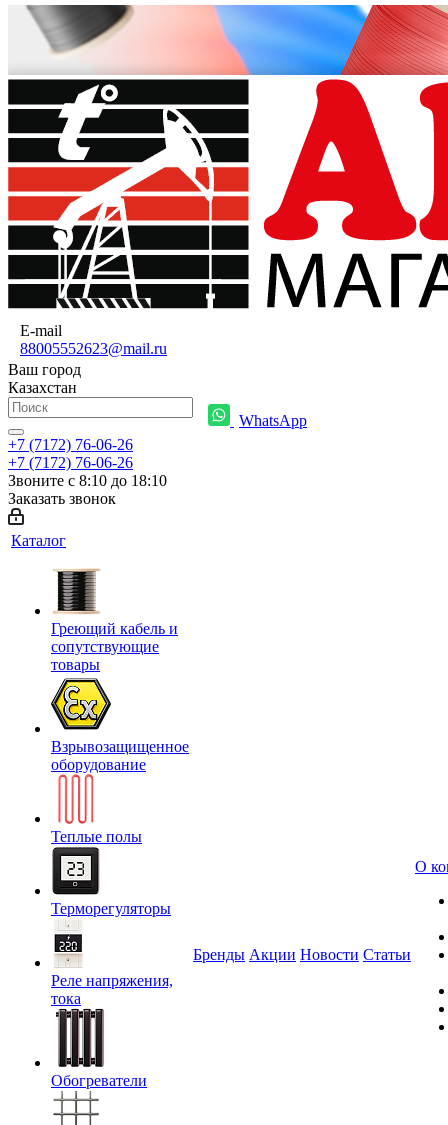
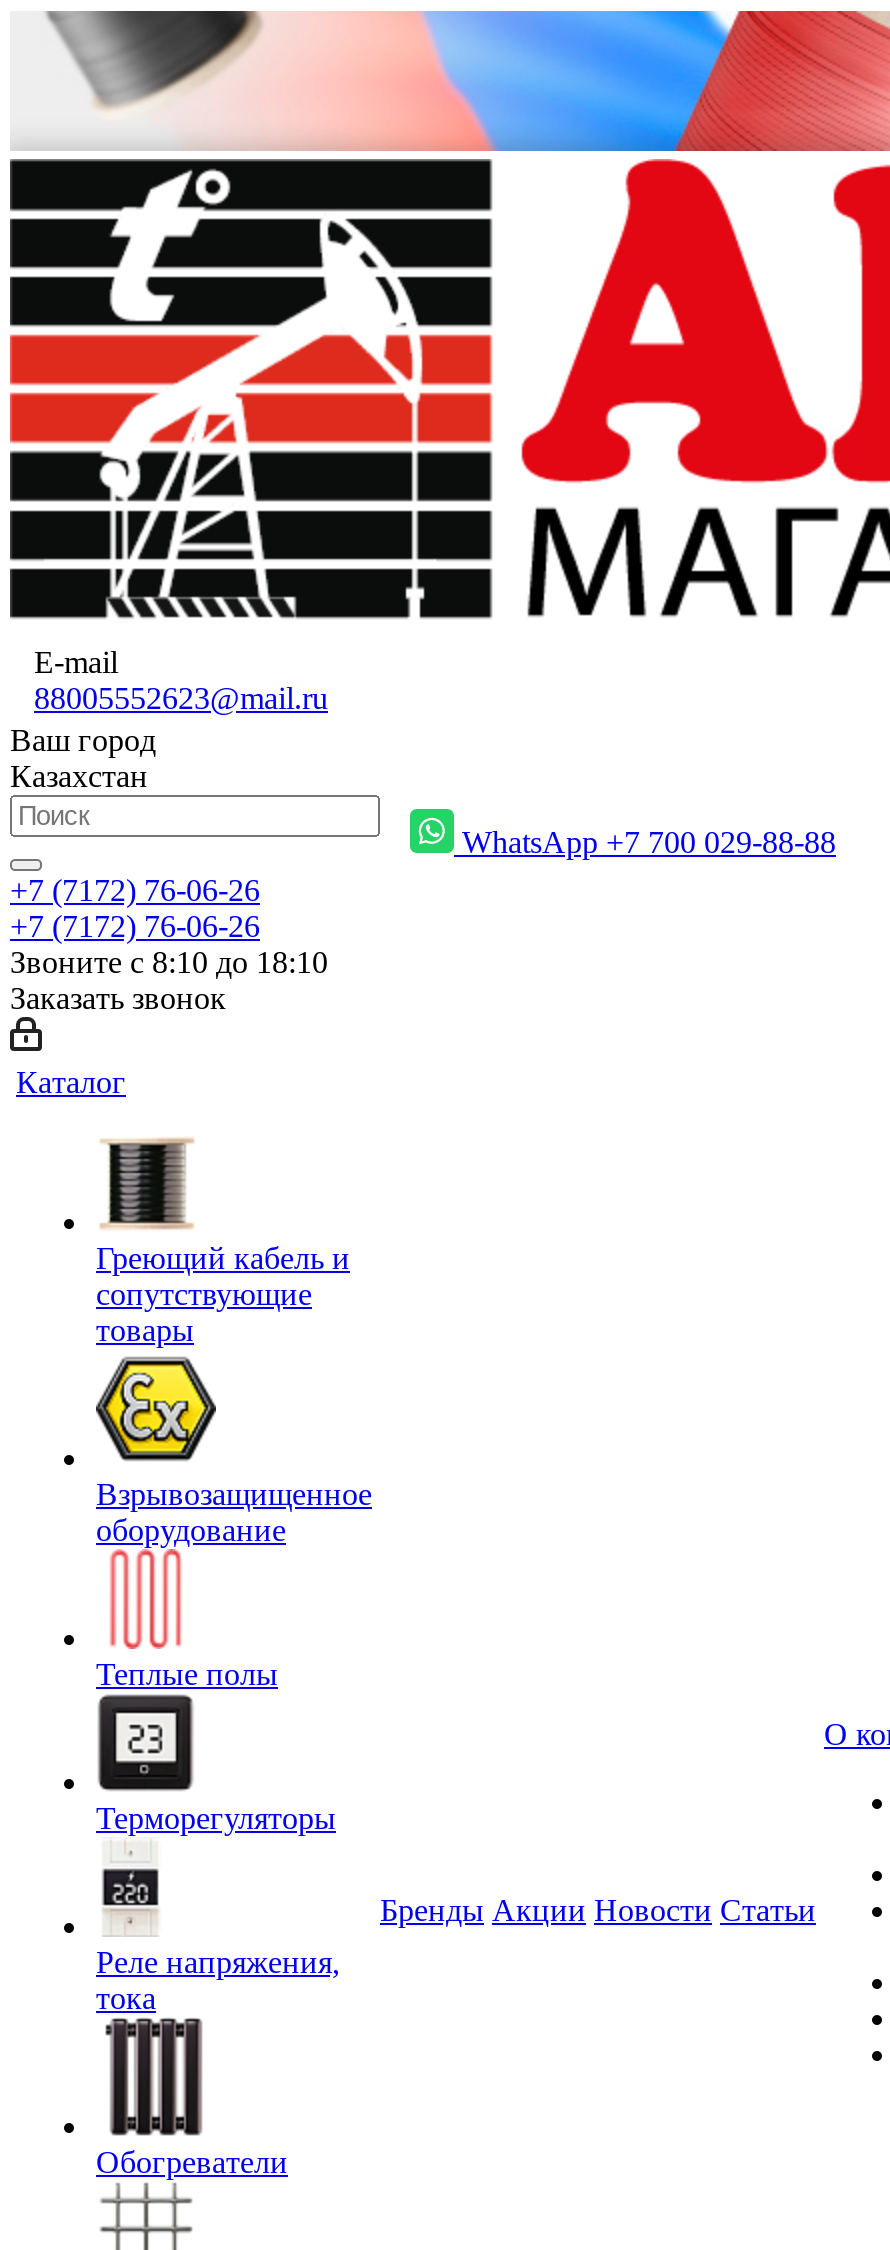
[239,411,307,428] WhatsApp -> [462,824,836,858] WhatsApp +7 700 029-88-88

